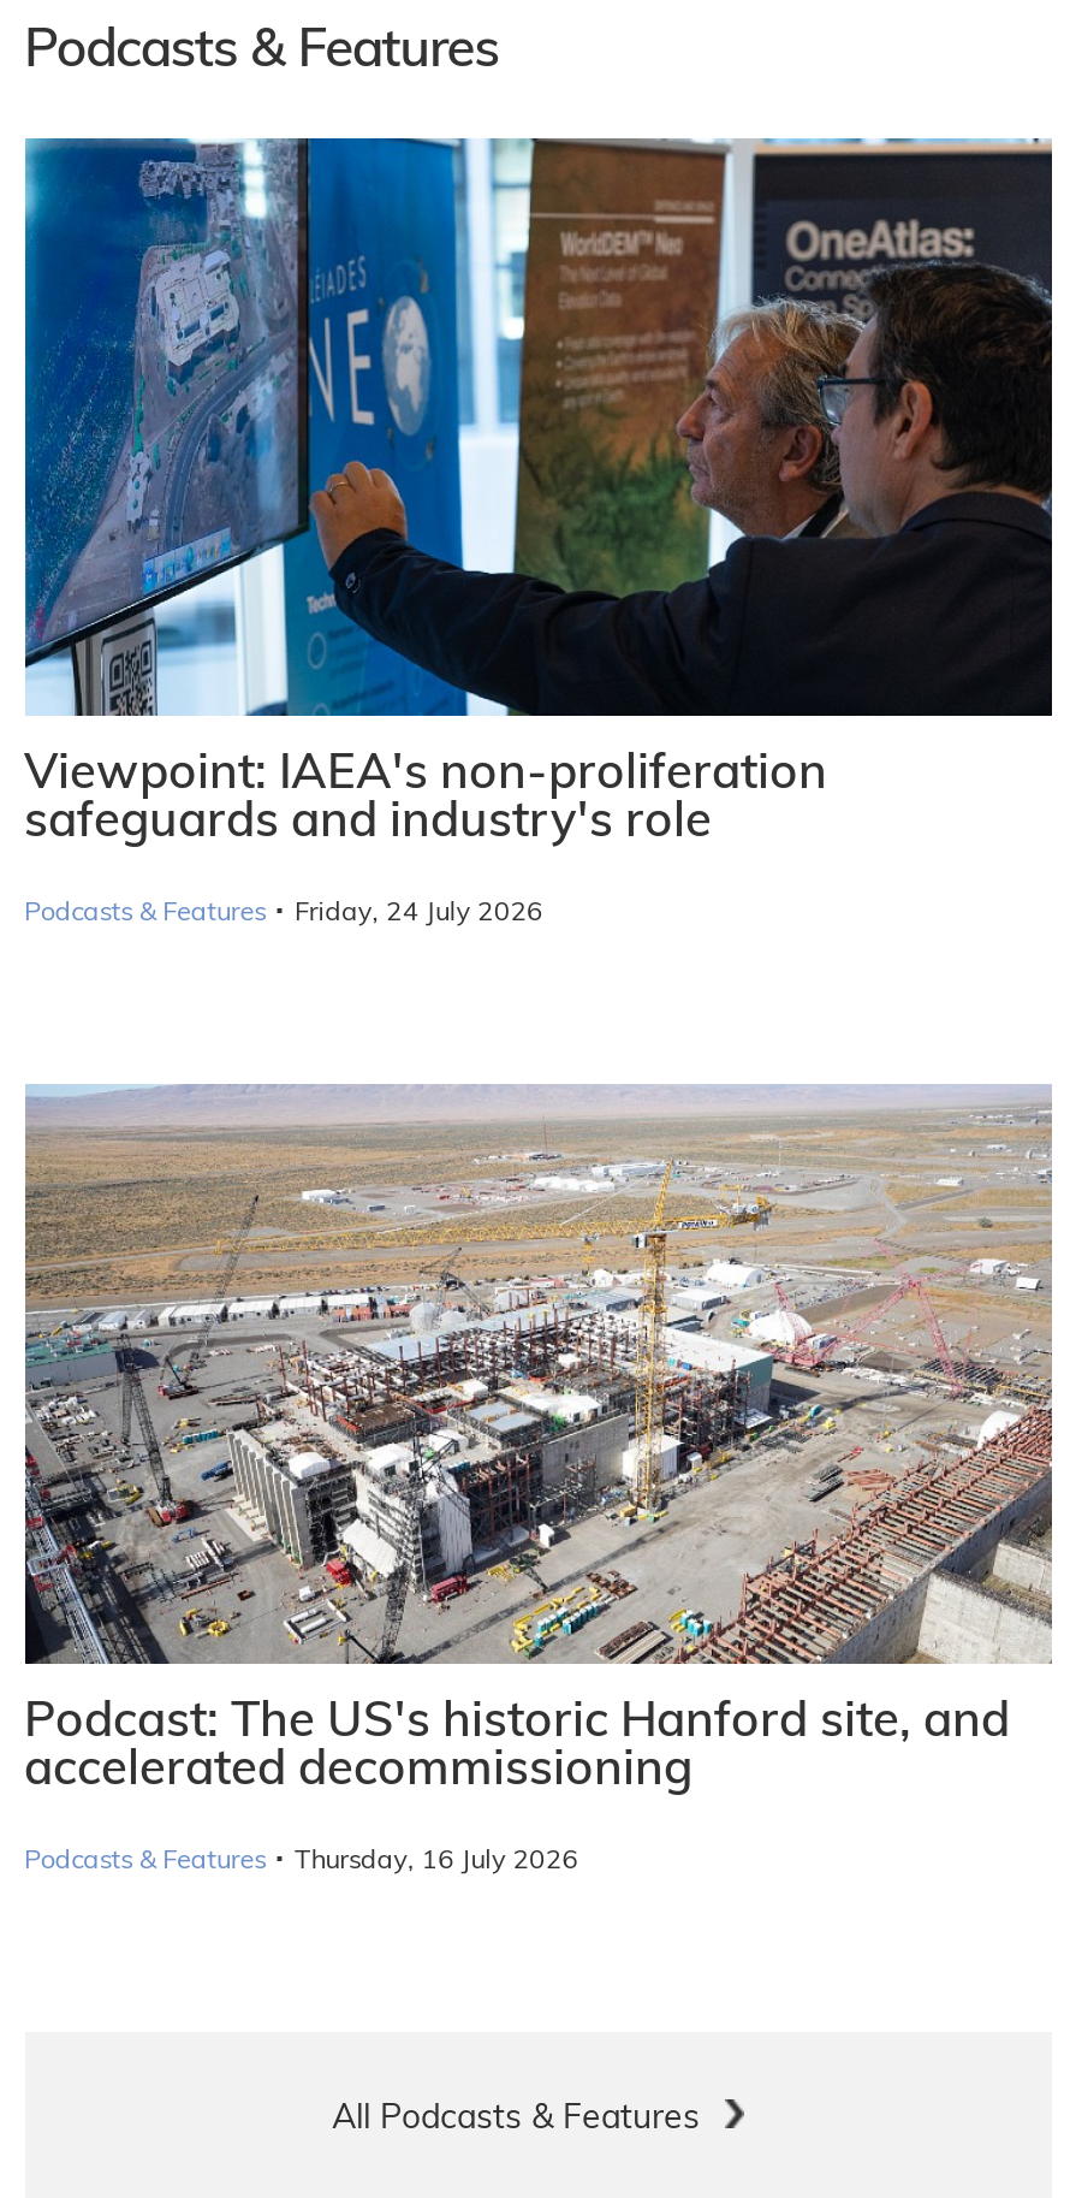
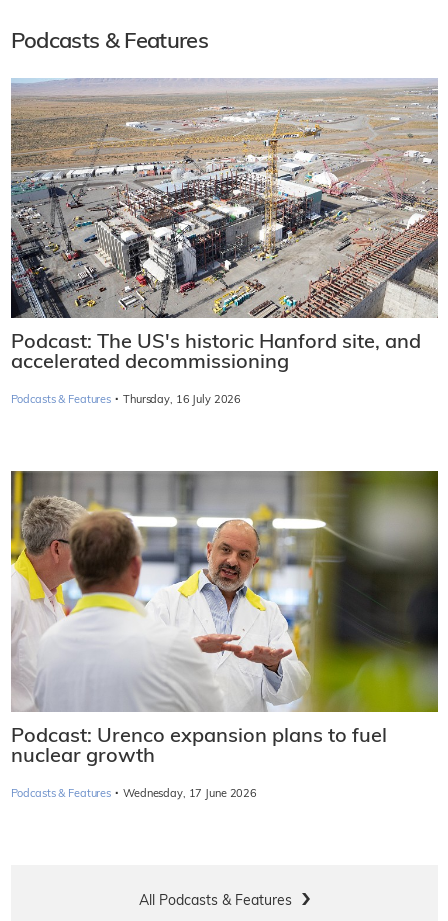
[23,136,1054,931] [image] | Viewpoint: IAEA's non-proliferation | safeguards and industry's role | Podcasts & Features · Friday, 24 July 2026 -> none
moved [20,1082,1057,1877] -> [9,77,440,407]: [image] | Podcast: The US's historic Hanford site, and | accelerated decommissioning | Podcasts & Features · Thursday, 16 July 2026
none -> [10,470,439,801] [image] | Podcast: Urenco expansion plans to fuel | nuclear growth | Podcasts & Features · Wednesday, 17 June 2026

